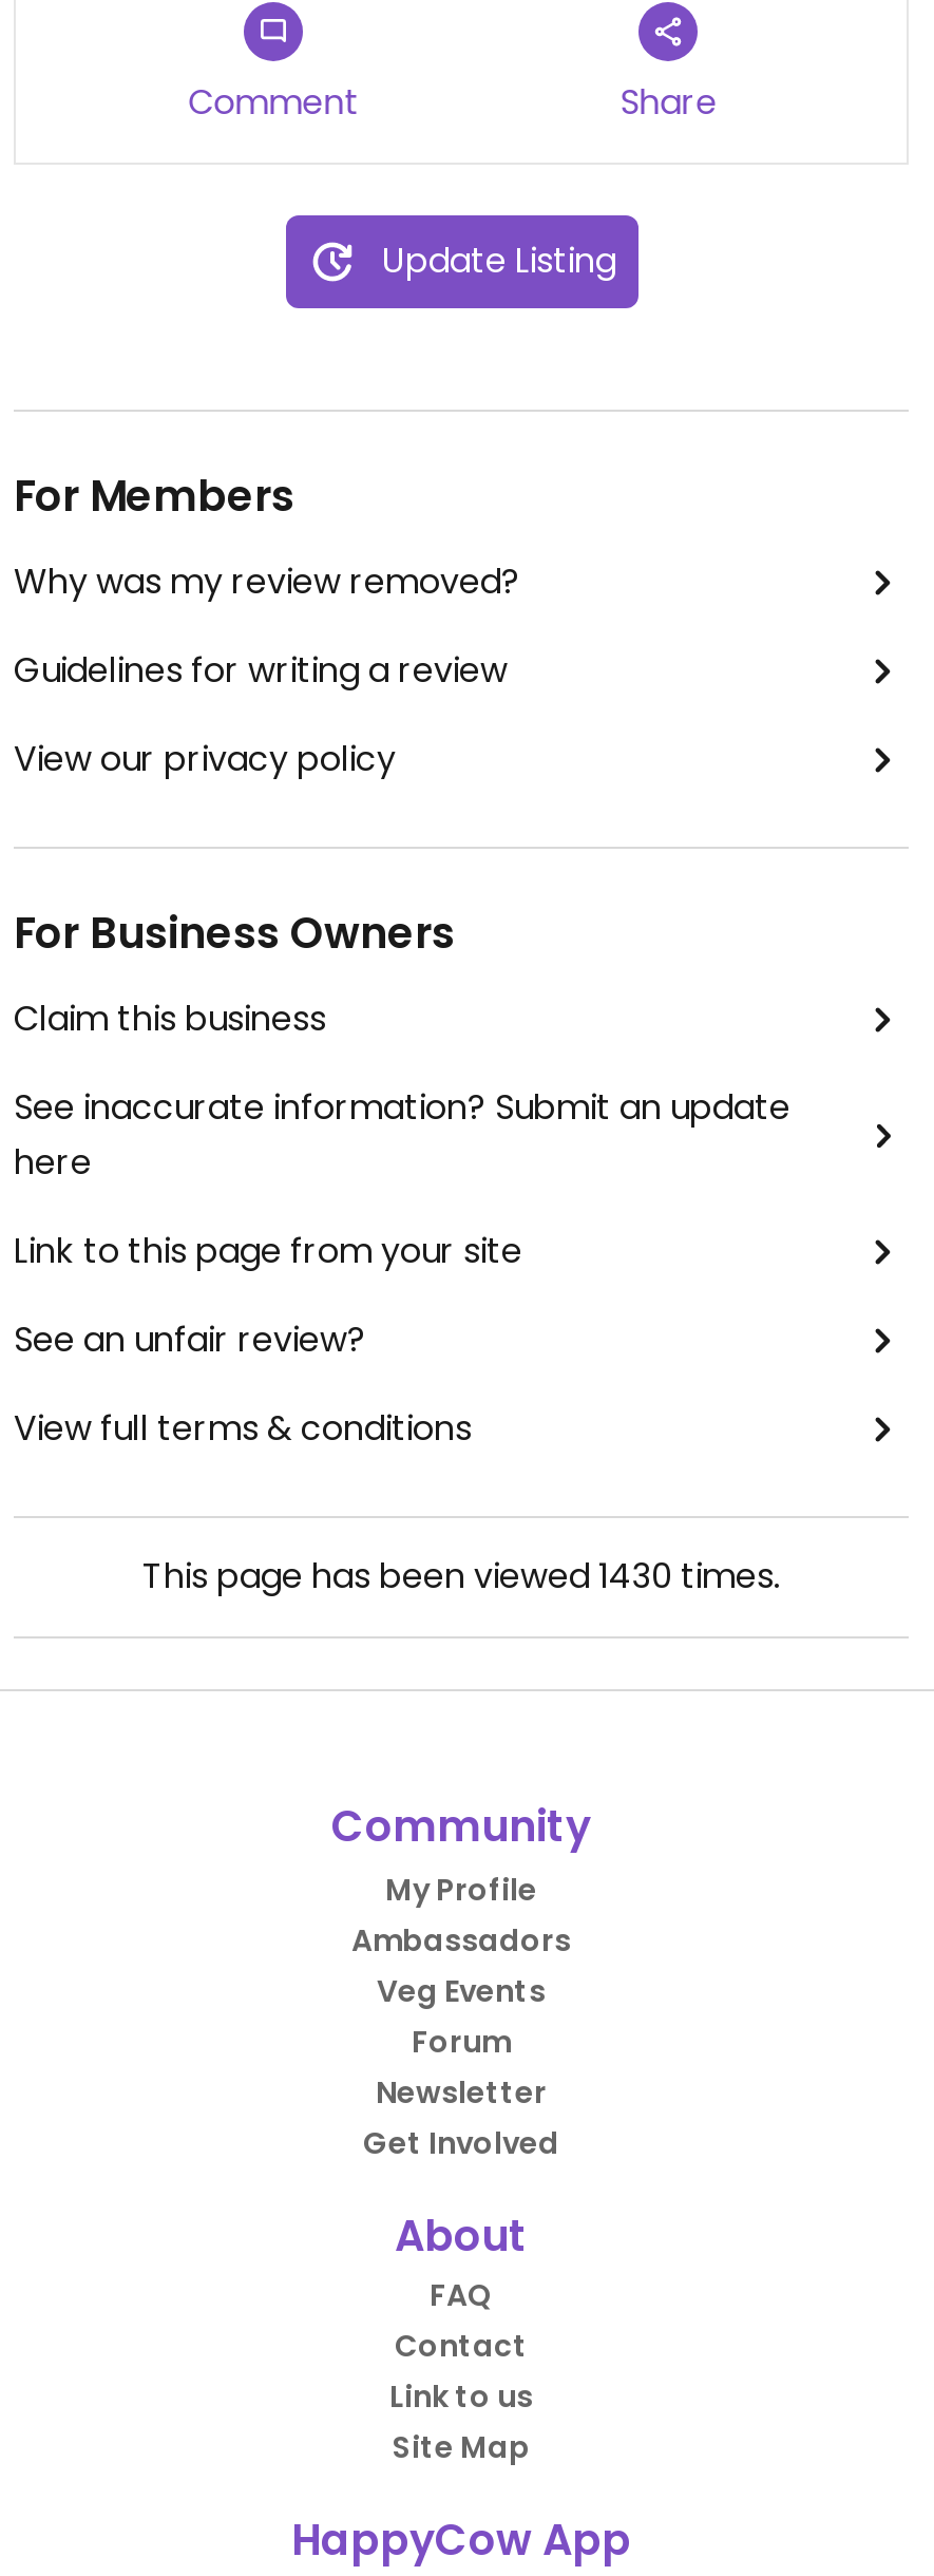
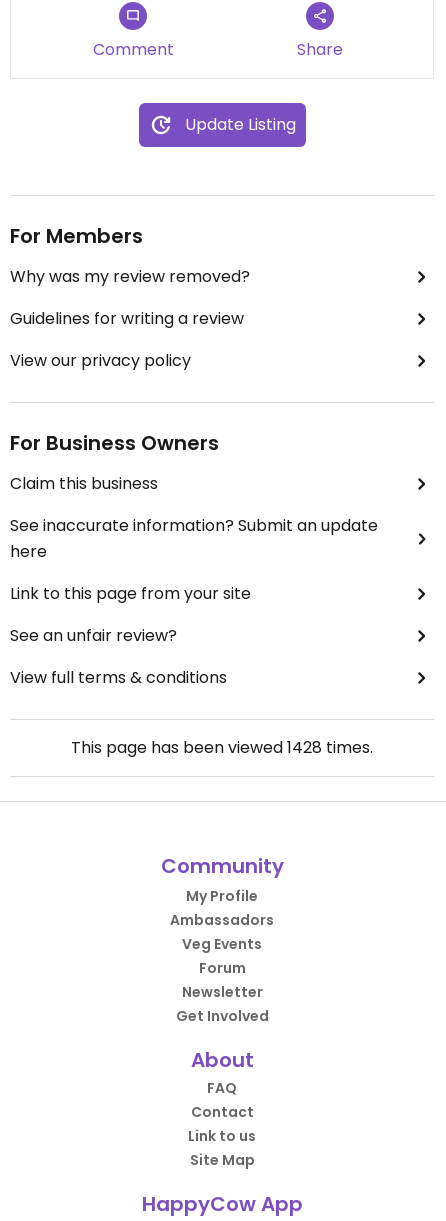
[142,1552,780,1600] This page has been viewed 1430 times. -> [71,736,373,759] This page has been viewed 1428 times.

